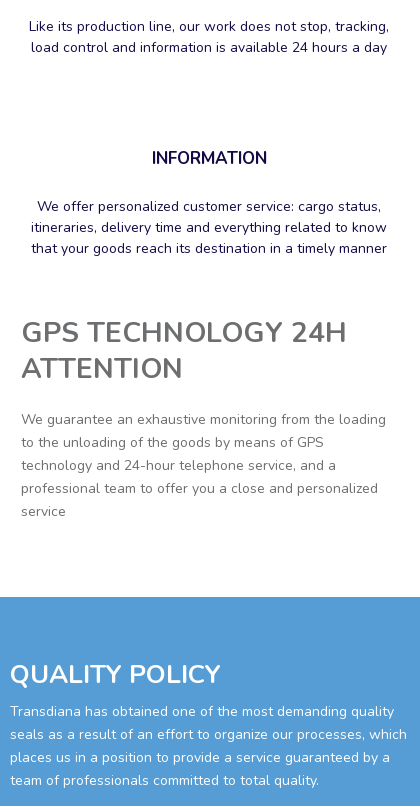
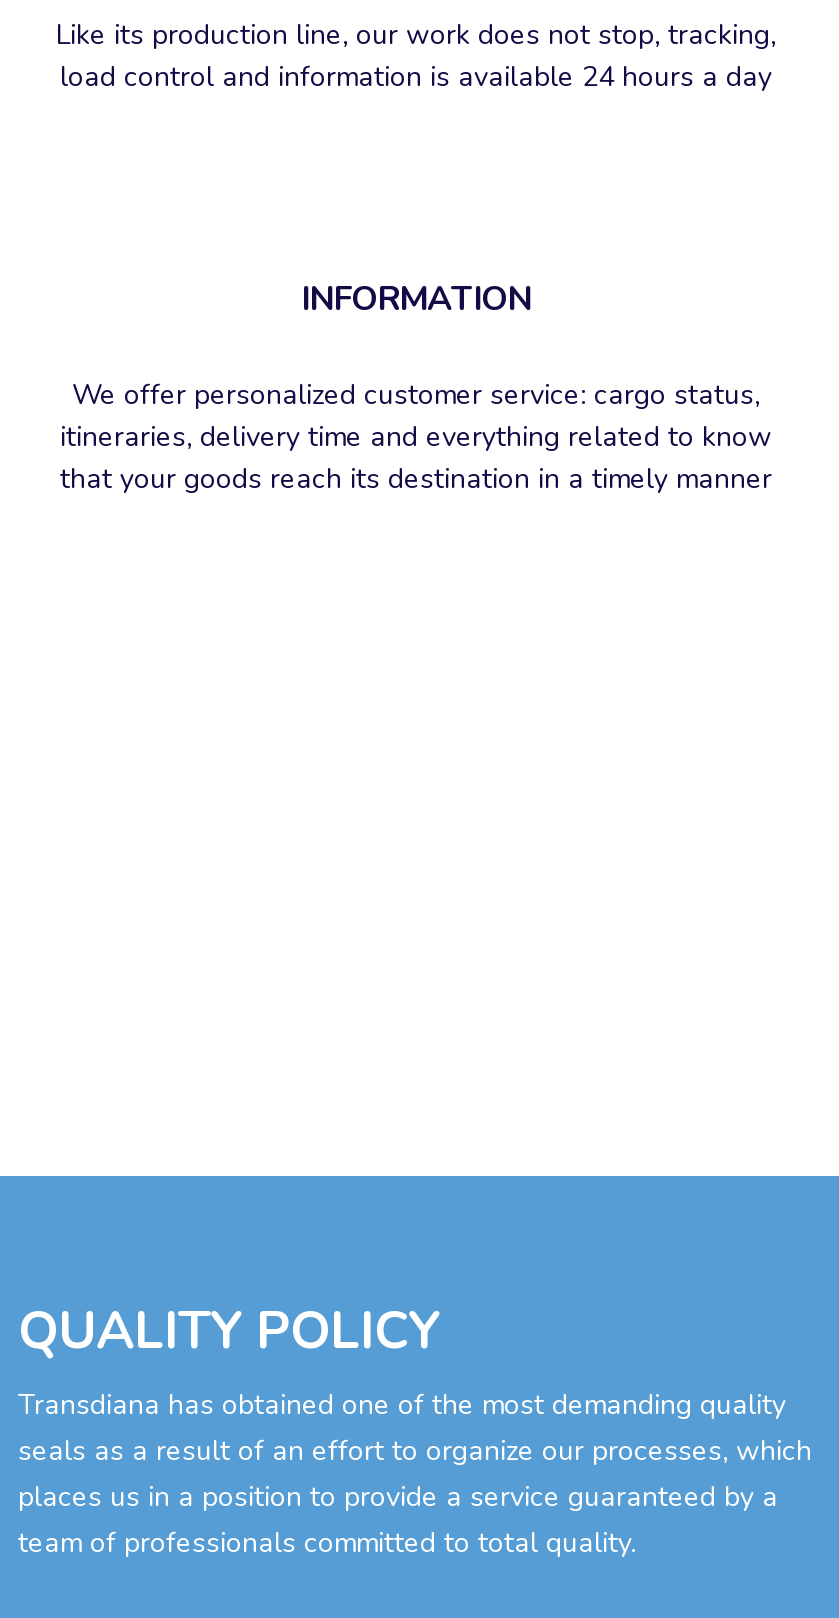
[21,314,386,521] GPS TECHNOLOGY 24H | ATTENTION | We guarantee an exhaustive monitoring from the loading | to the unloading of the goods by means of GPS | technology and 24-hour telephone service, and a | professional team to offer you a close and personalized | service -> none

